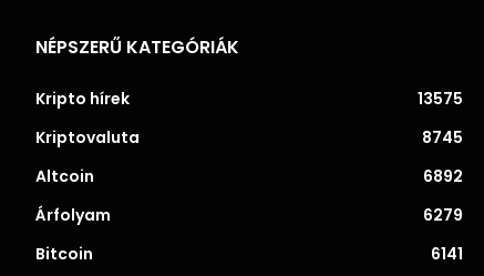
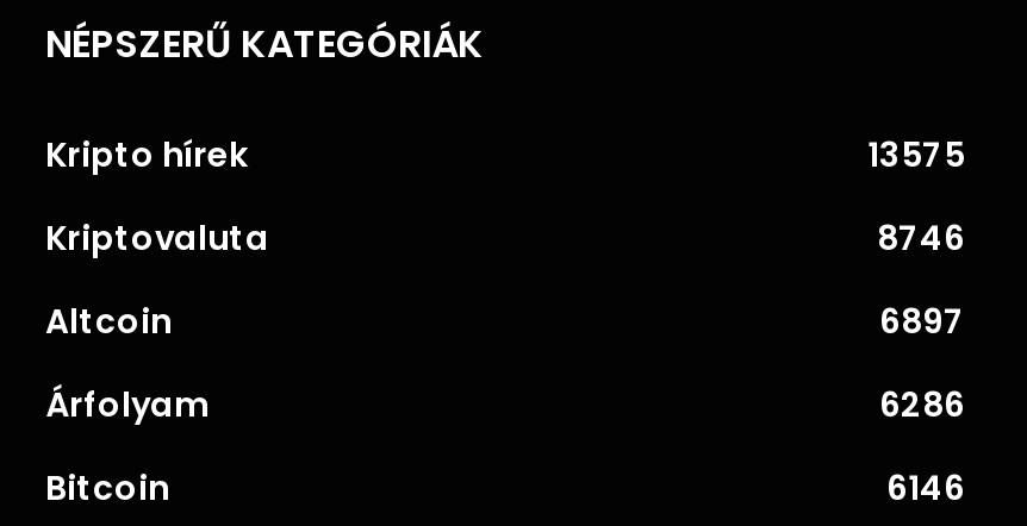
[422,126,463,148] 8745 -> [877,214,965,261] 8746
[423,165,463,187] 6892 -> [879,297,965,345] 6897
[423,204,463,226] 6279 -> [879,380,965,428] 6286
[431,243,463,265] 6141 -> [886,464,965,511] 6146

